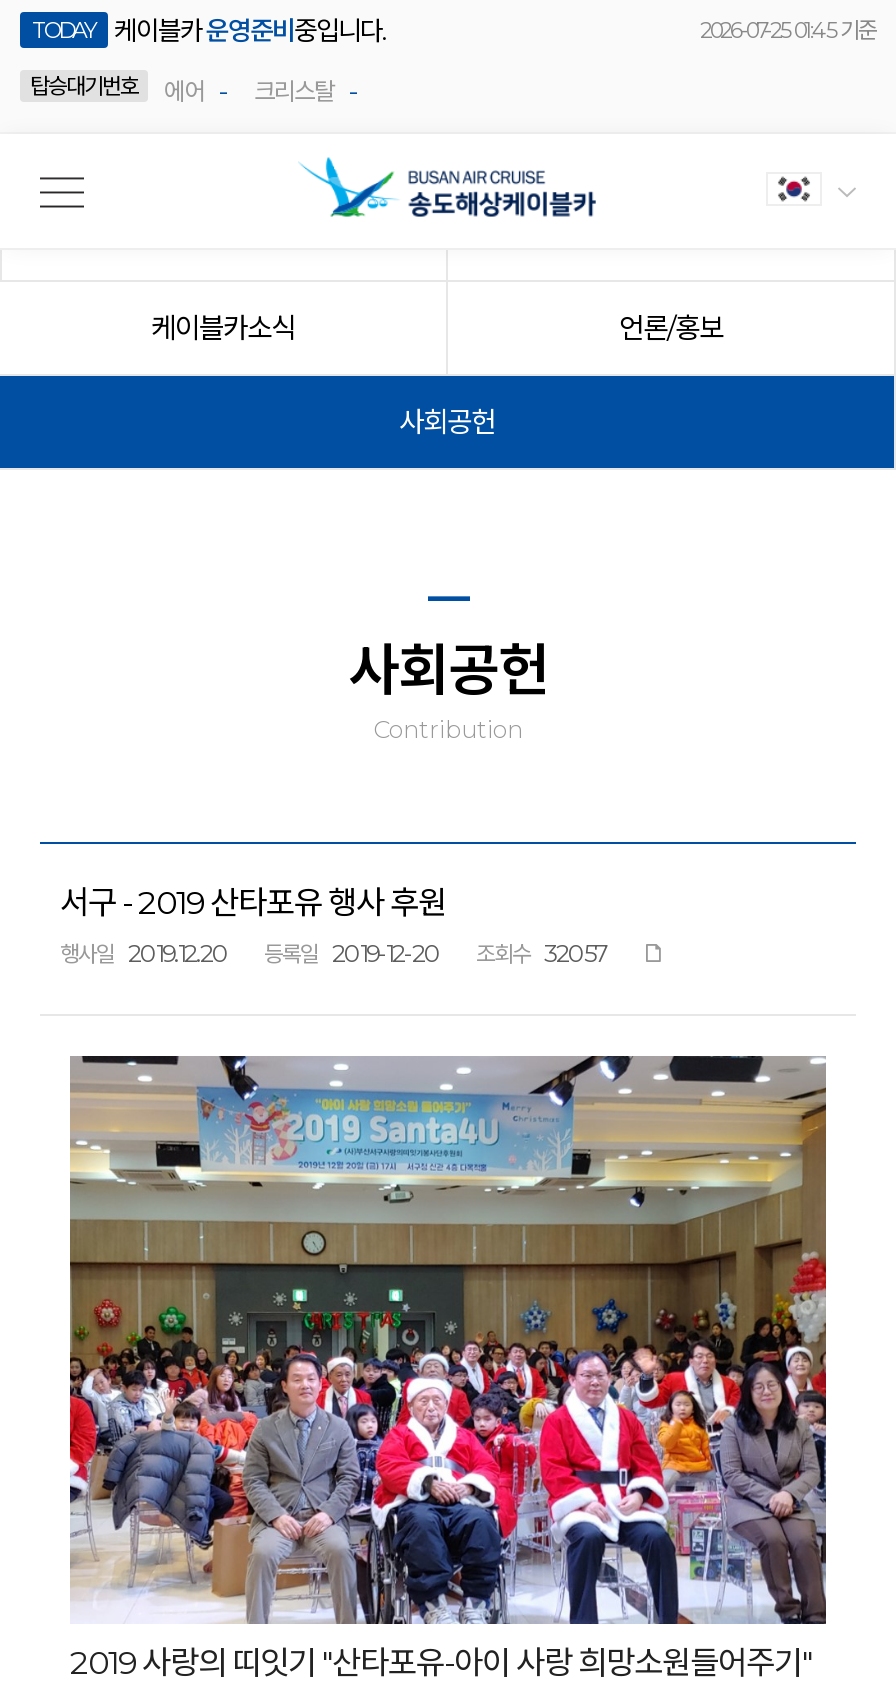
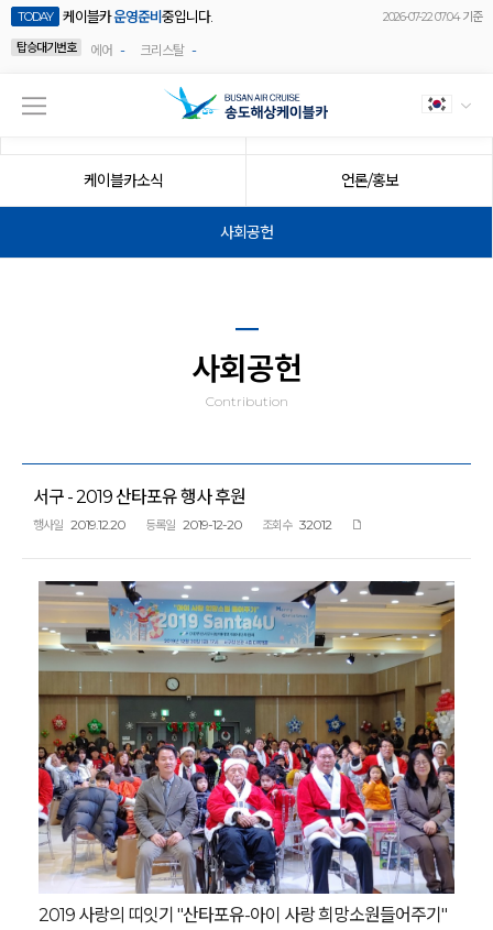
[700,16,876,44] 2026-07-25 01:45 기준 -> [383,9,482,24] 2026-07-22 07:04 기준
[476,938,606,968] 조회수 32057 -> [262,516,331,533] 조회수 32012

